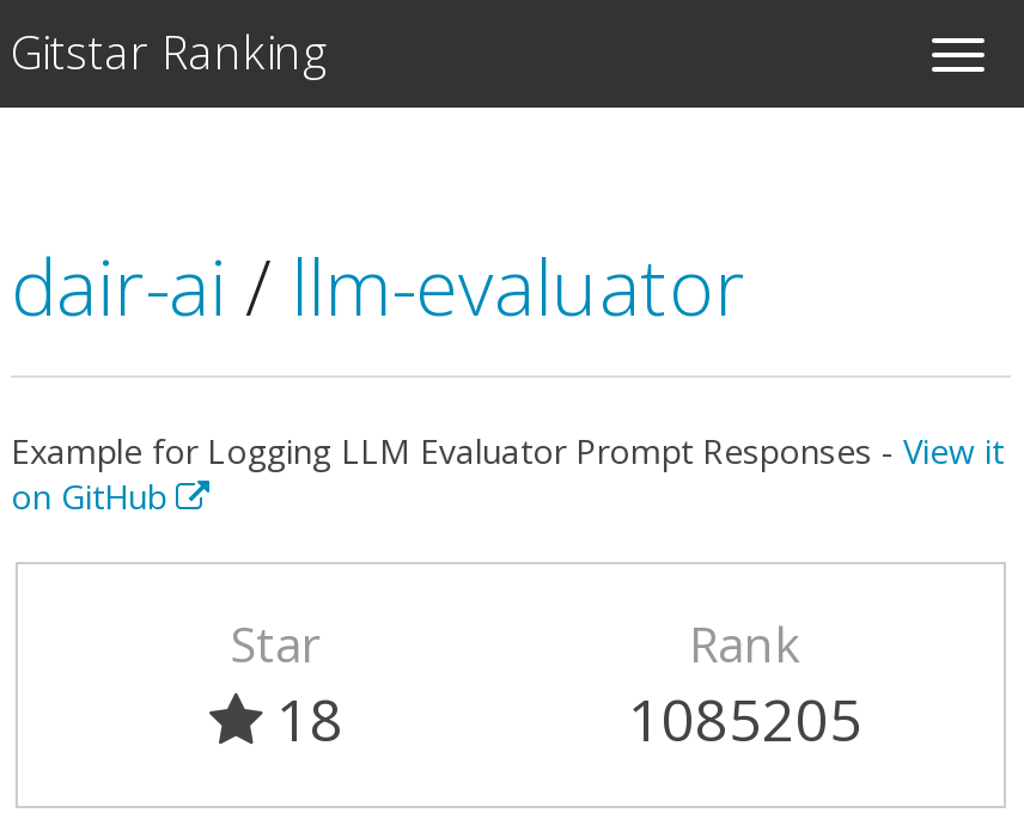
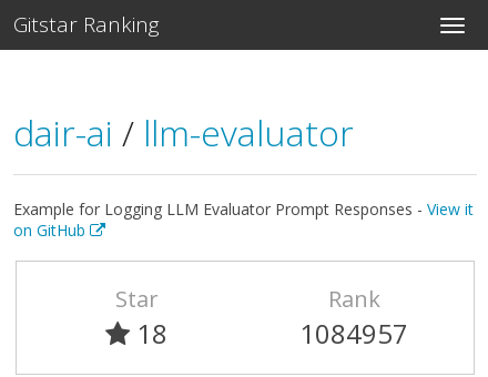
[628,679,863,758] 1085205 -> [299,315,408,351] 1084957

